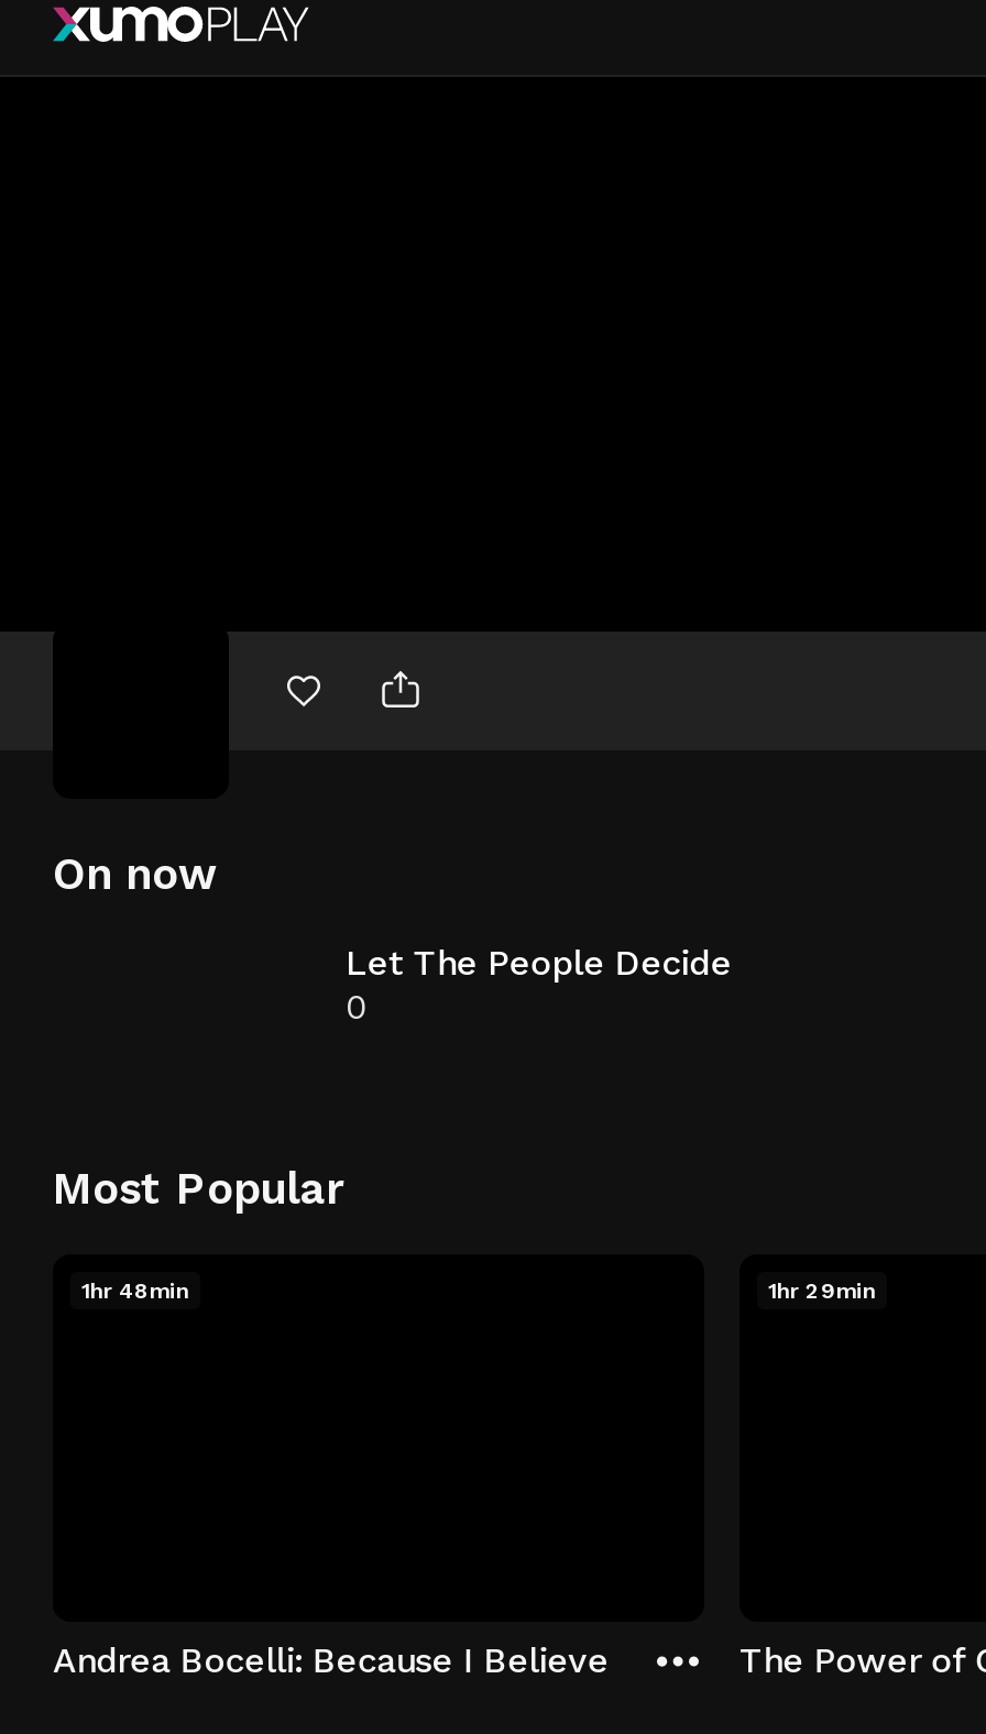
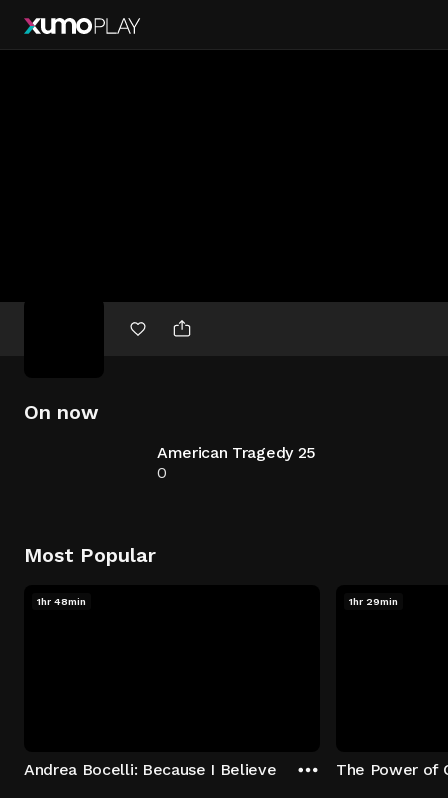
[346,942,731,984] Let The People Decide -> [157,443,316,462] American Tragedy 25

